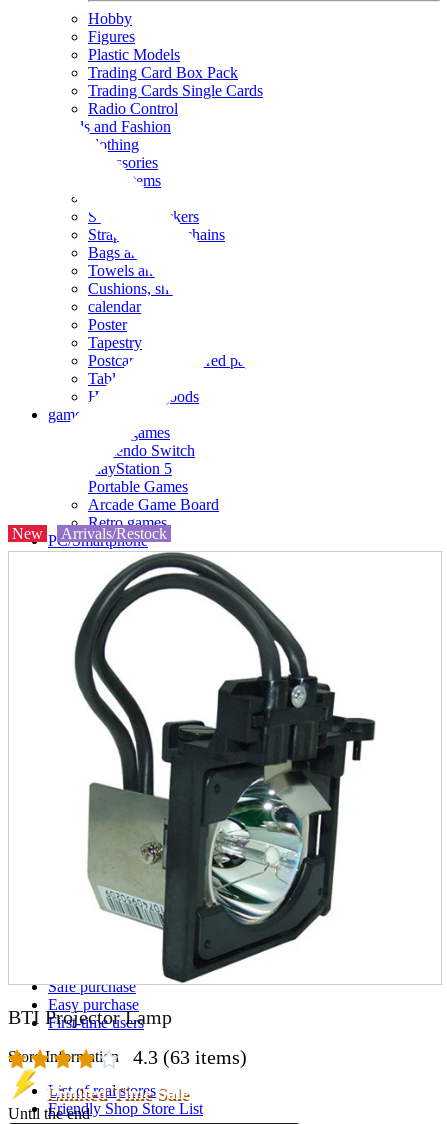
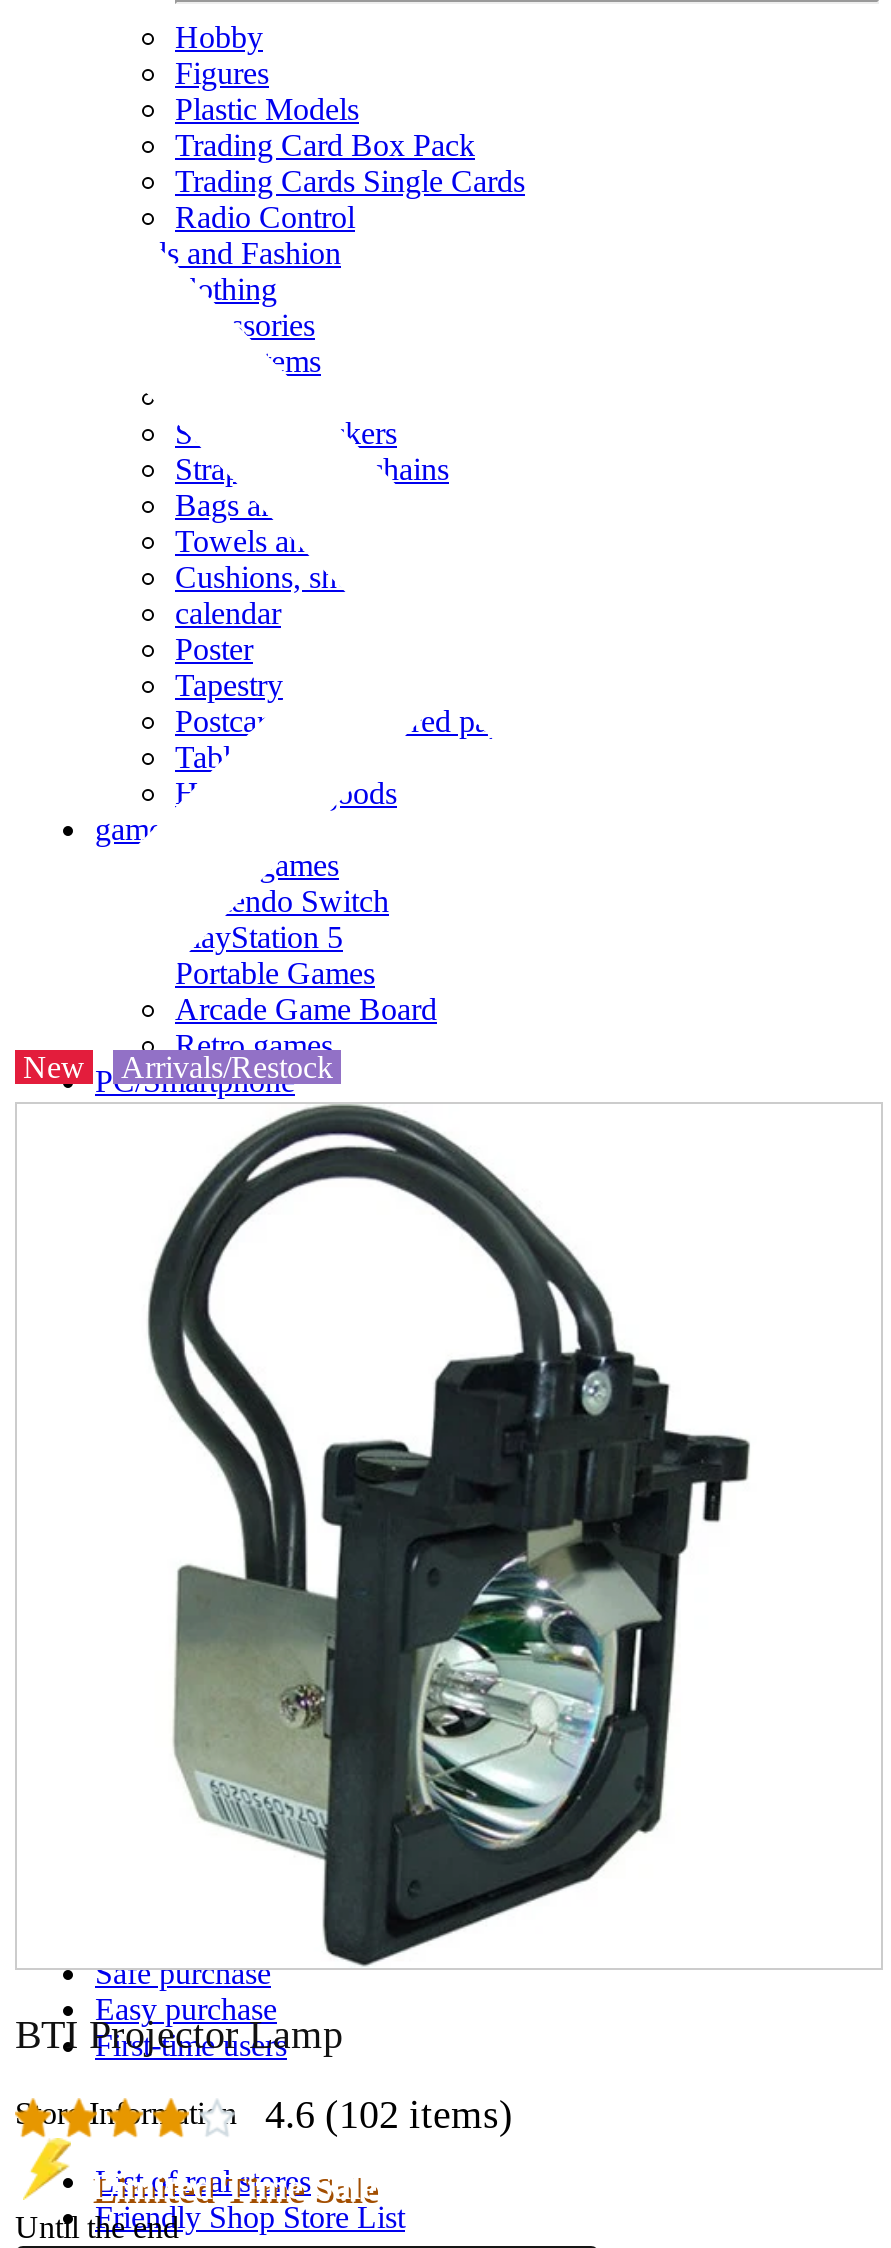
[128,1046,247,1068] 4.3 (63 items) -> [255,2092,513,2136] 4.6 (102 items)

